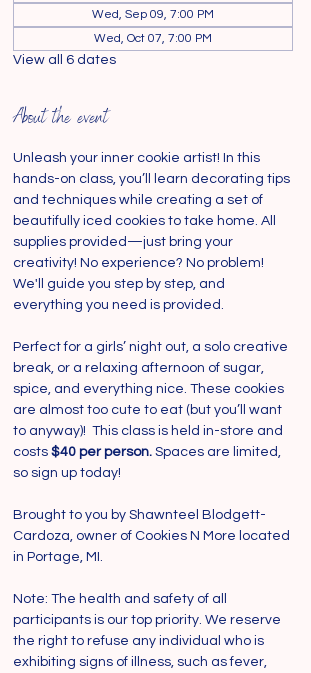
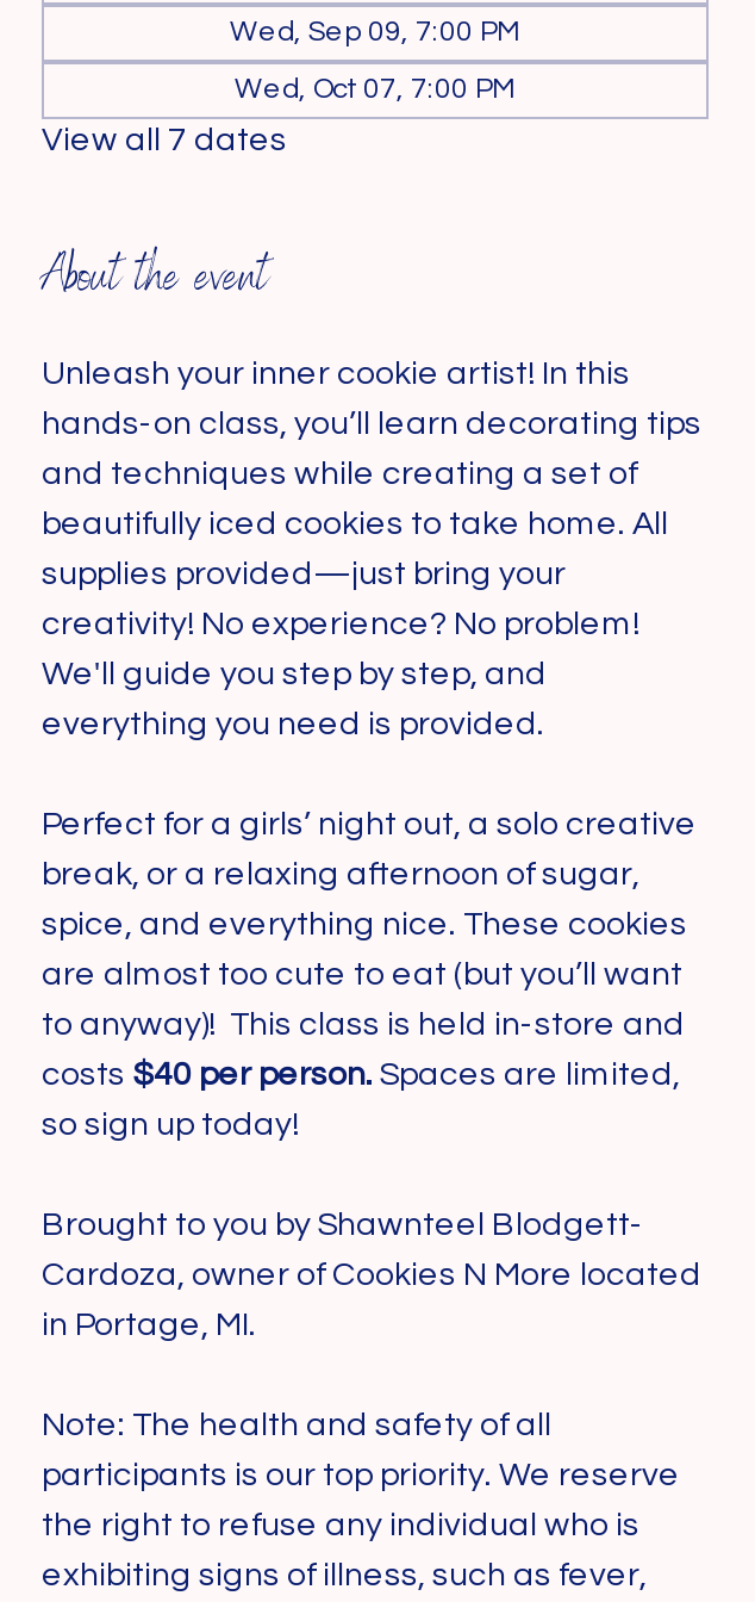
[13,53,116,67] View all 6 dates -> [42,124,287,158] View all 7 dates

